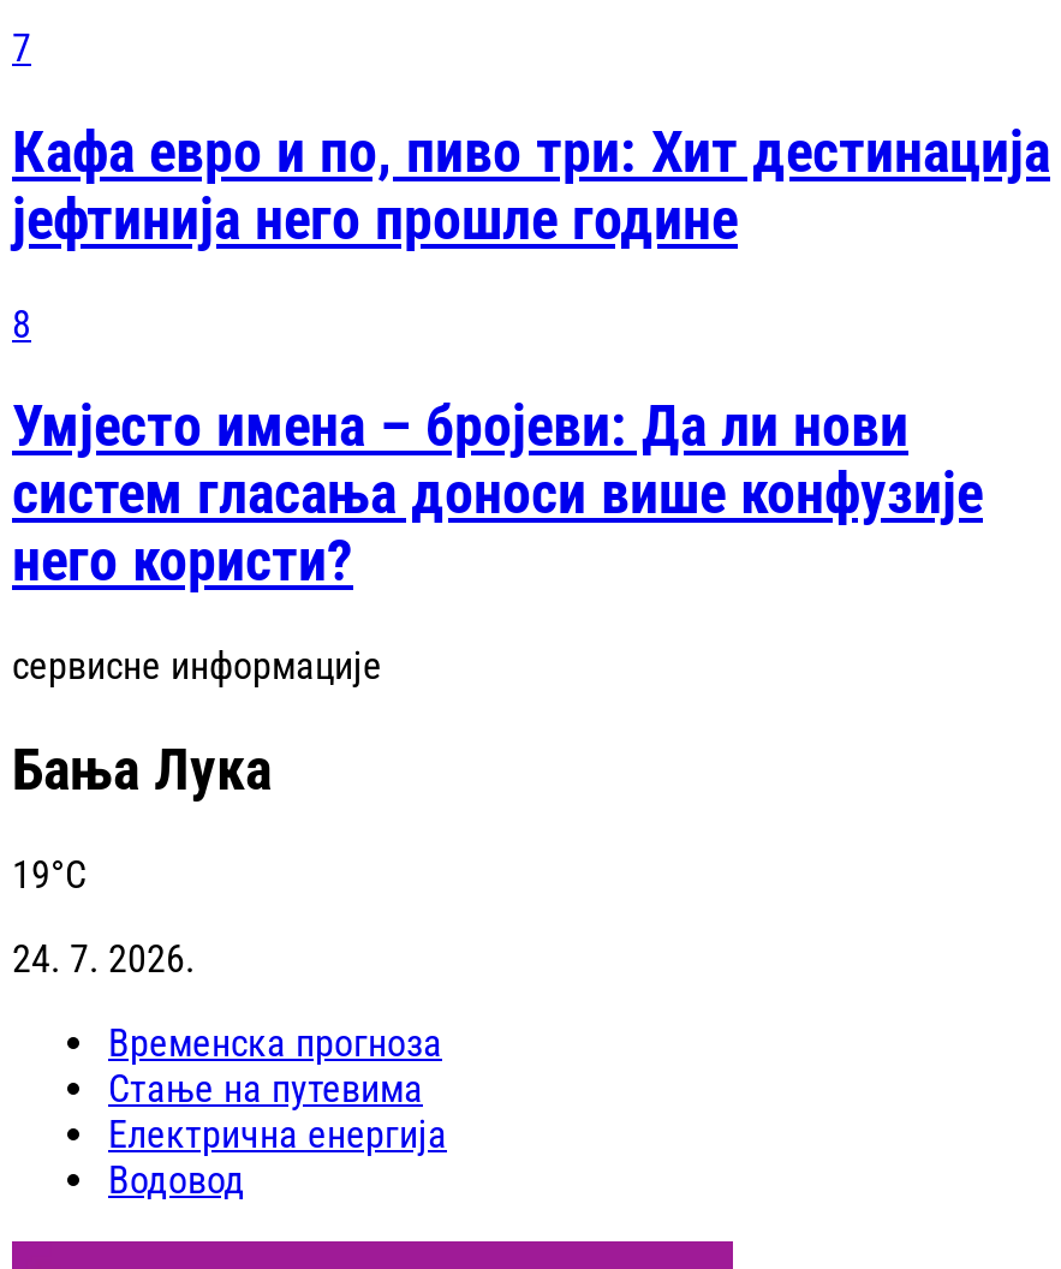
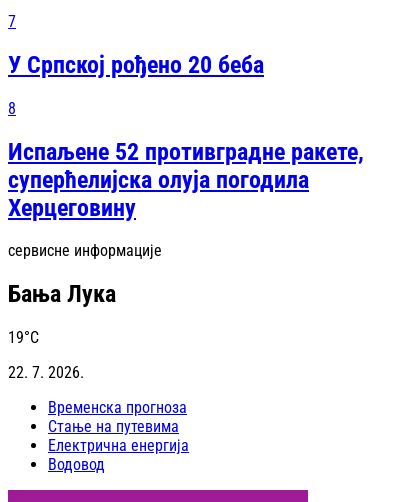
[12,118,1050,253] Кафа евро и по, пиво три: Хит дестинација | јефтинија него прошле године -> [8,51,264,79] У Српској рођено 20 беба
[12,394,983,596] Умјесто имена – бројеви: Да ли нови | систем гласања доноси више конфузије | него користи? -> [8,137,364,221] Испаљене 52 противградне ракете, | суперћелијска олуја погодила | Херцеговину
[12,937,195,983] 24. 7. 2026. -> [8,363,84,382] 22. 7. 2026.

